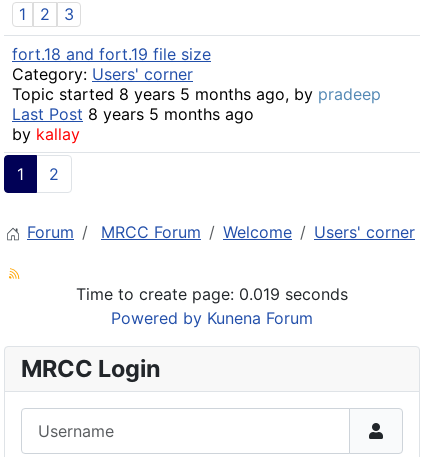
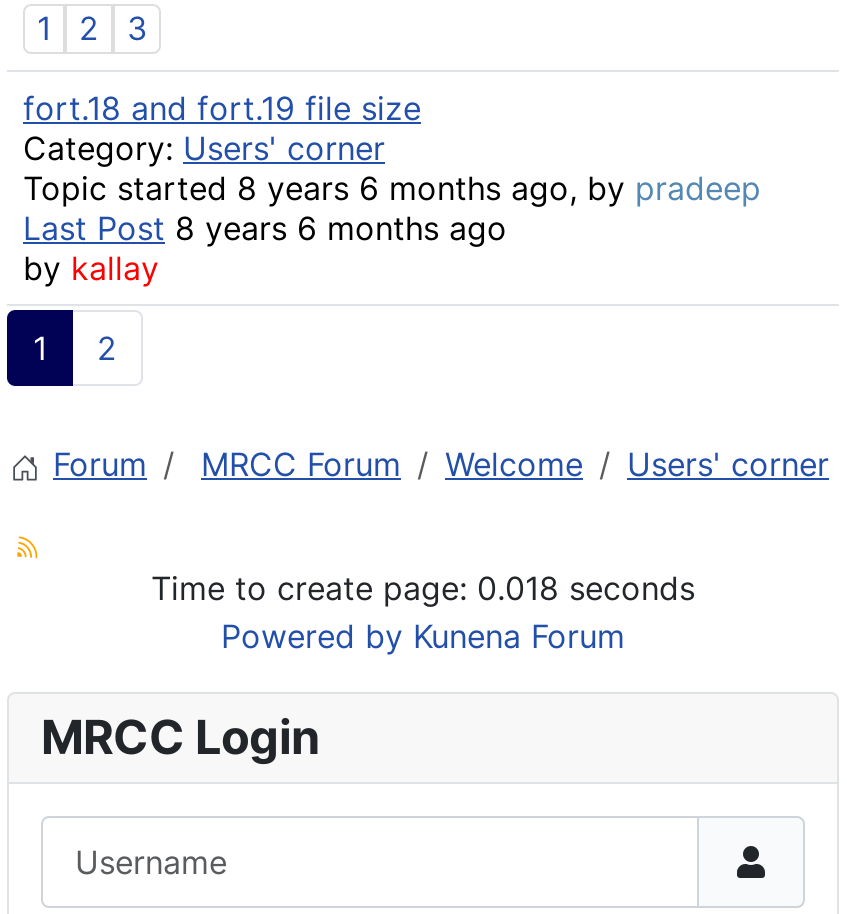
[12,84,381,104] Topic started 8 years 5 months ago, by pradeep -> [23,169,761,209] Topic started 8 years 6 months ago, by pradeep
[12,104,254,124] Last Post 8 years 5 months ago -> [23,209,507,249] Last Post 8 years 6 months ago
[76,284,348,304] Time to create page: 0.019 seconds -> [151,569,695,609] Time to create page: 0.018 seconds

